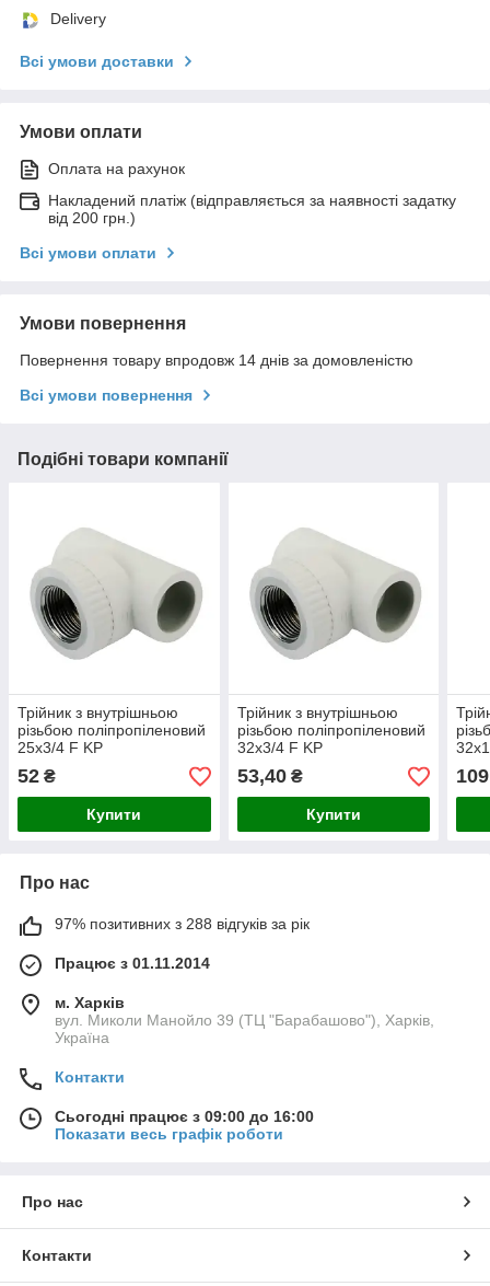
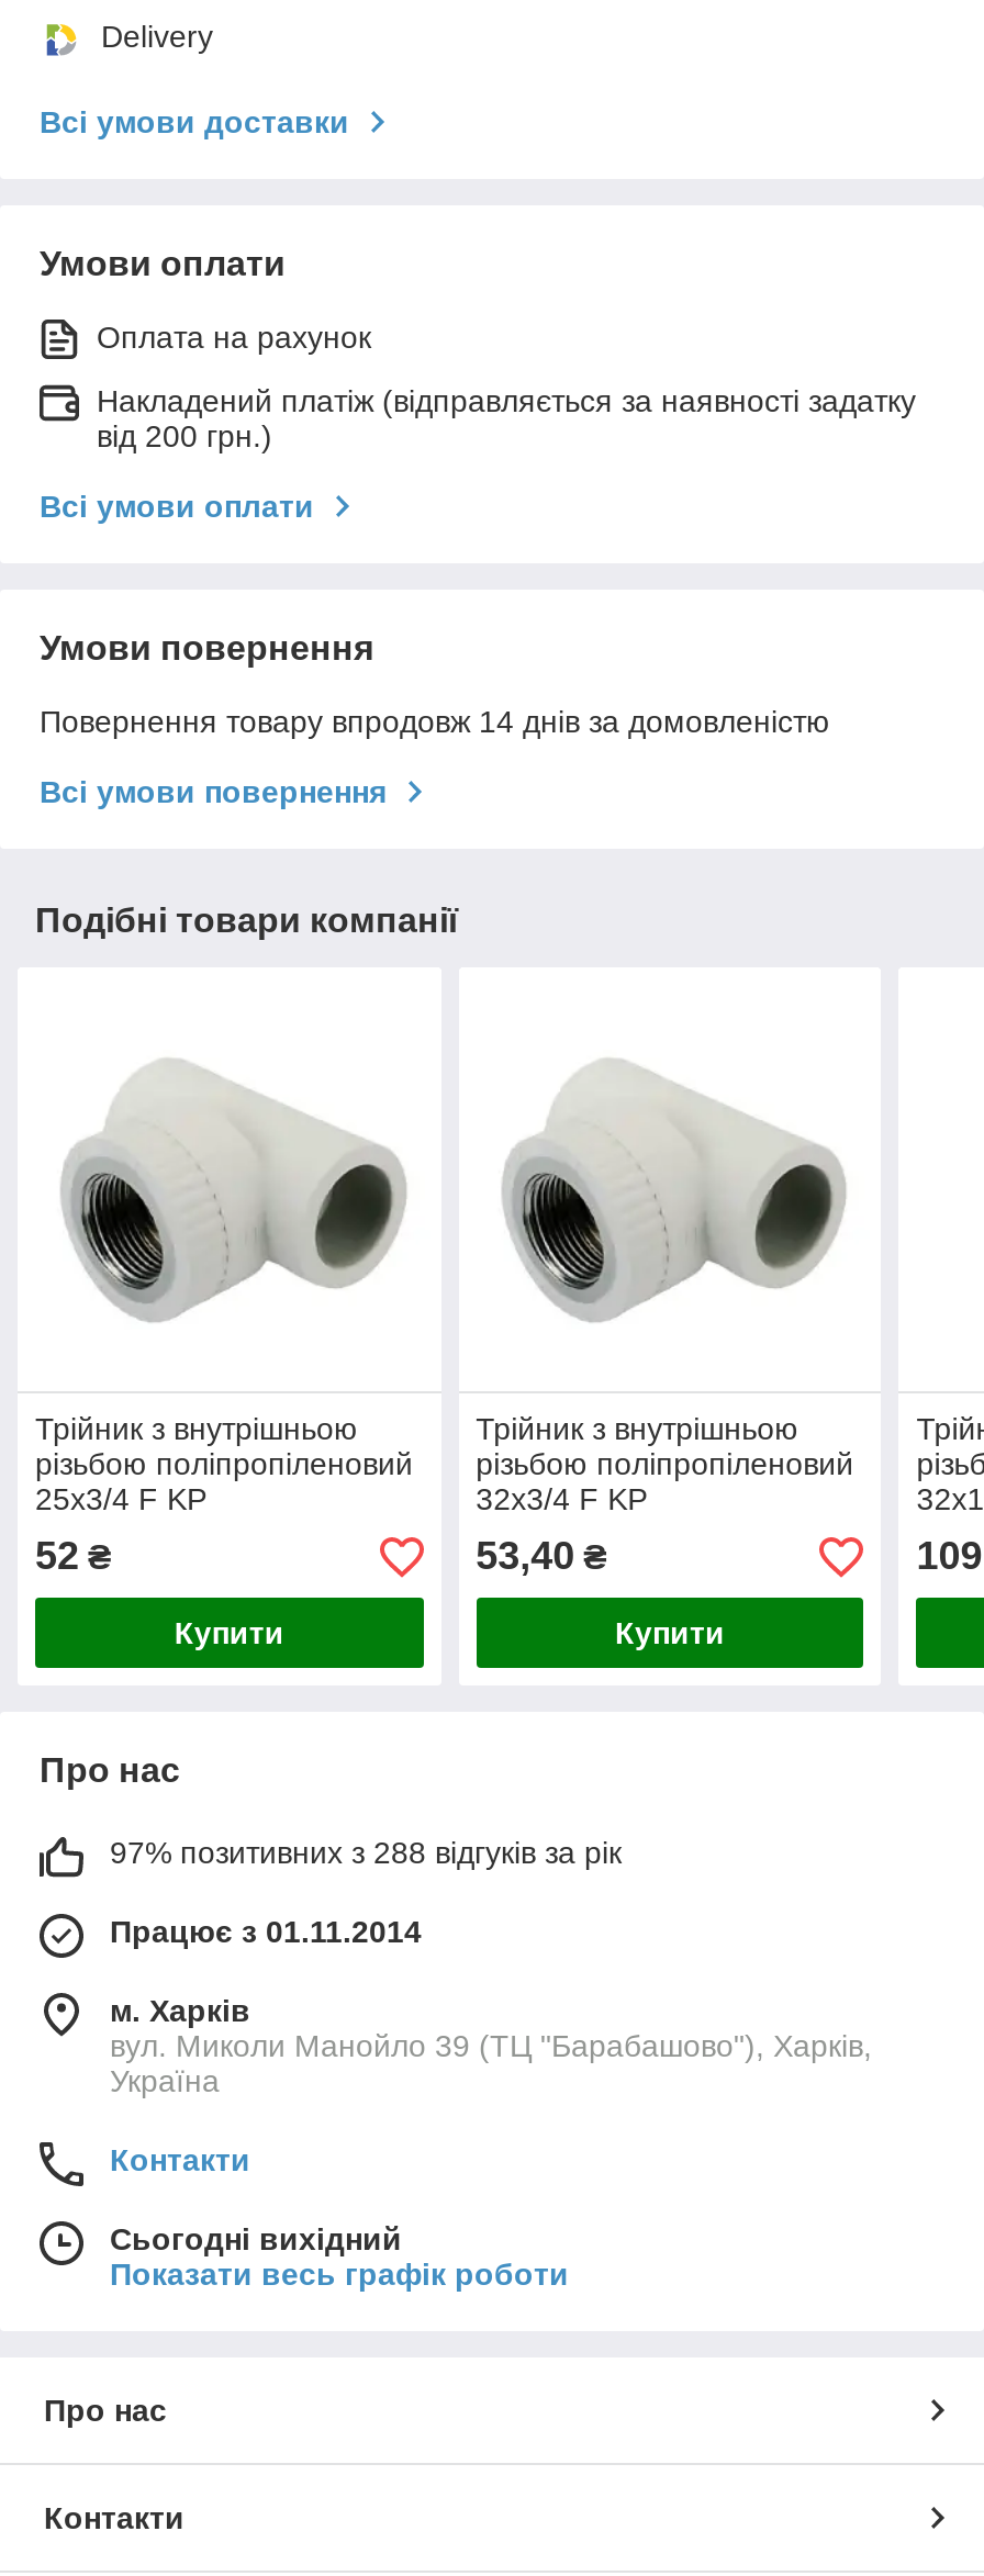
[55,1108,314,1125] Сьогодні працює з 09:00 до 16:00 -> [110,2222,402,2257] Сьогодні вихідний

